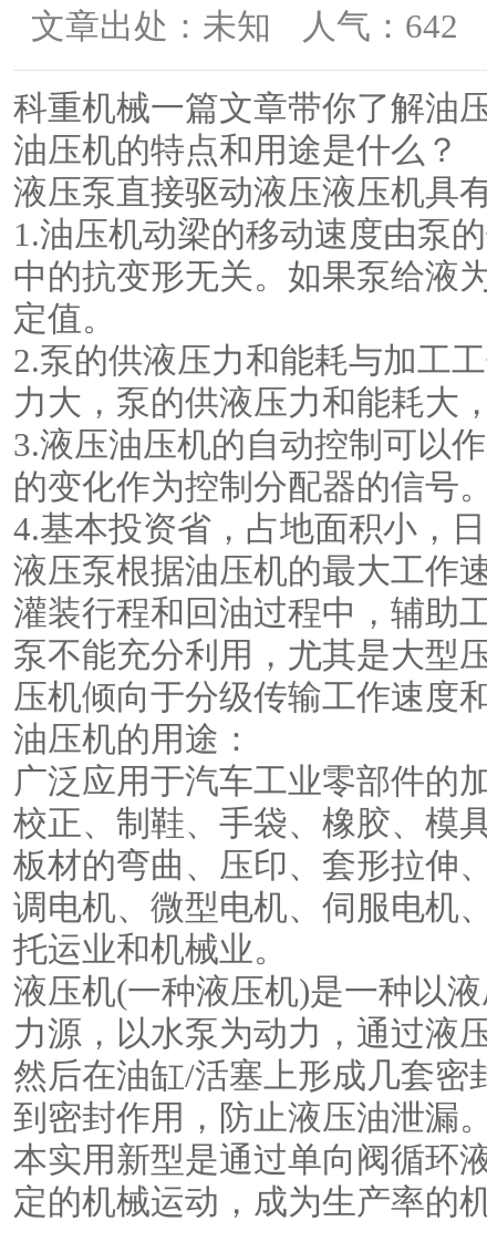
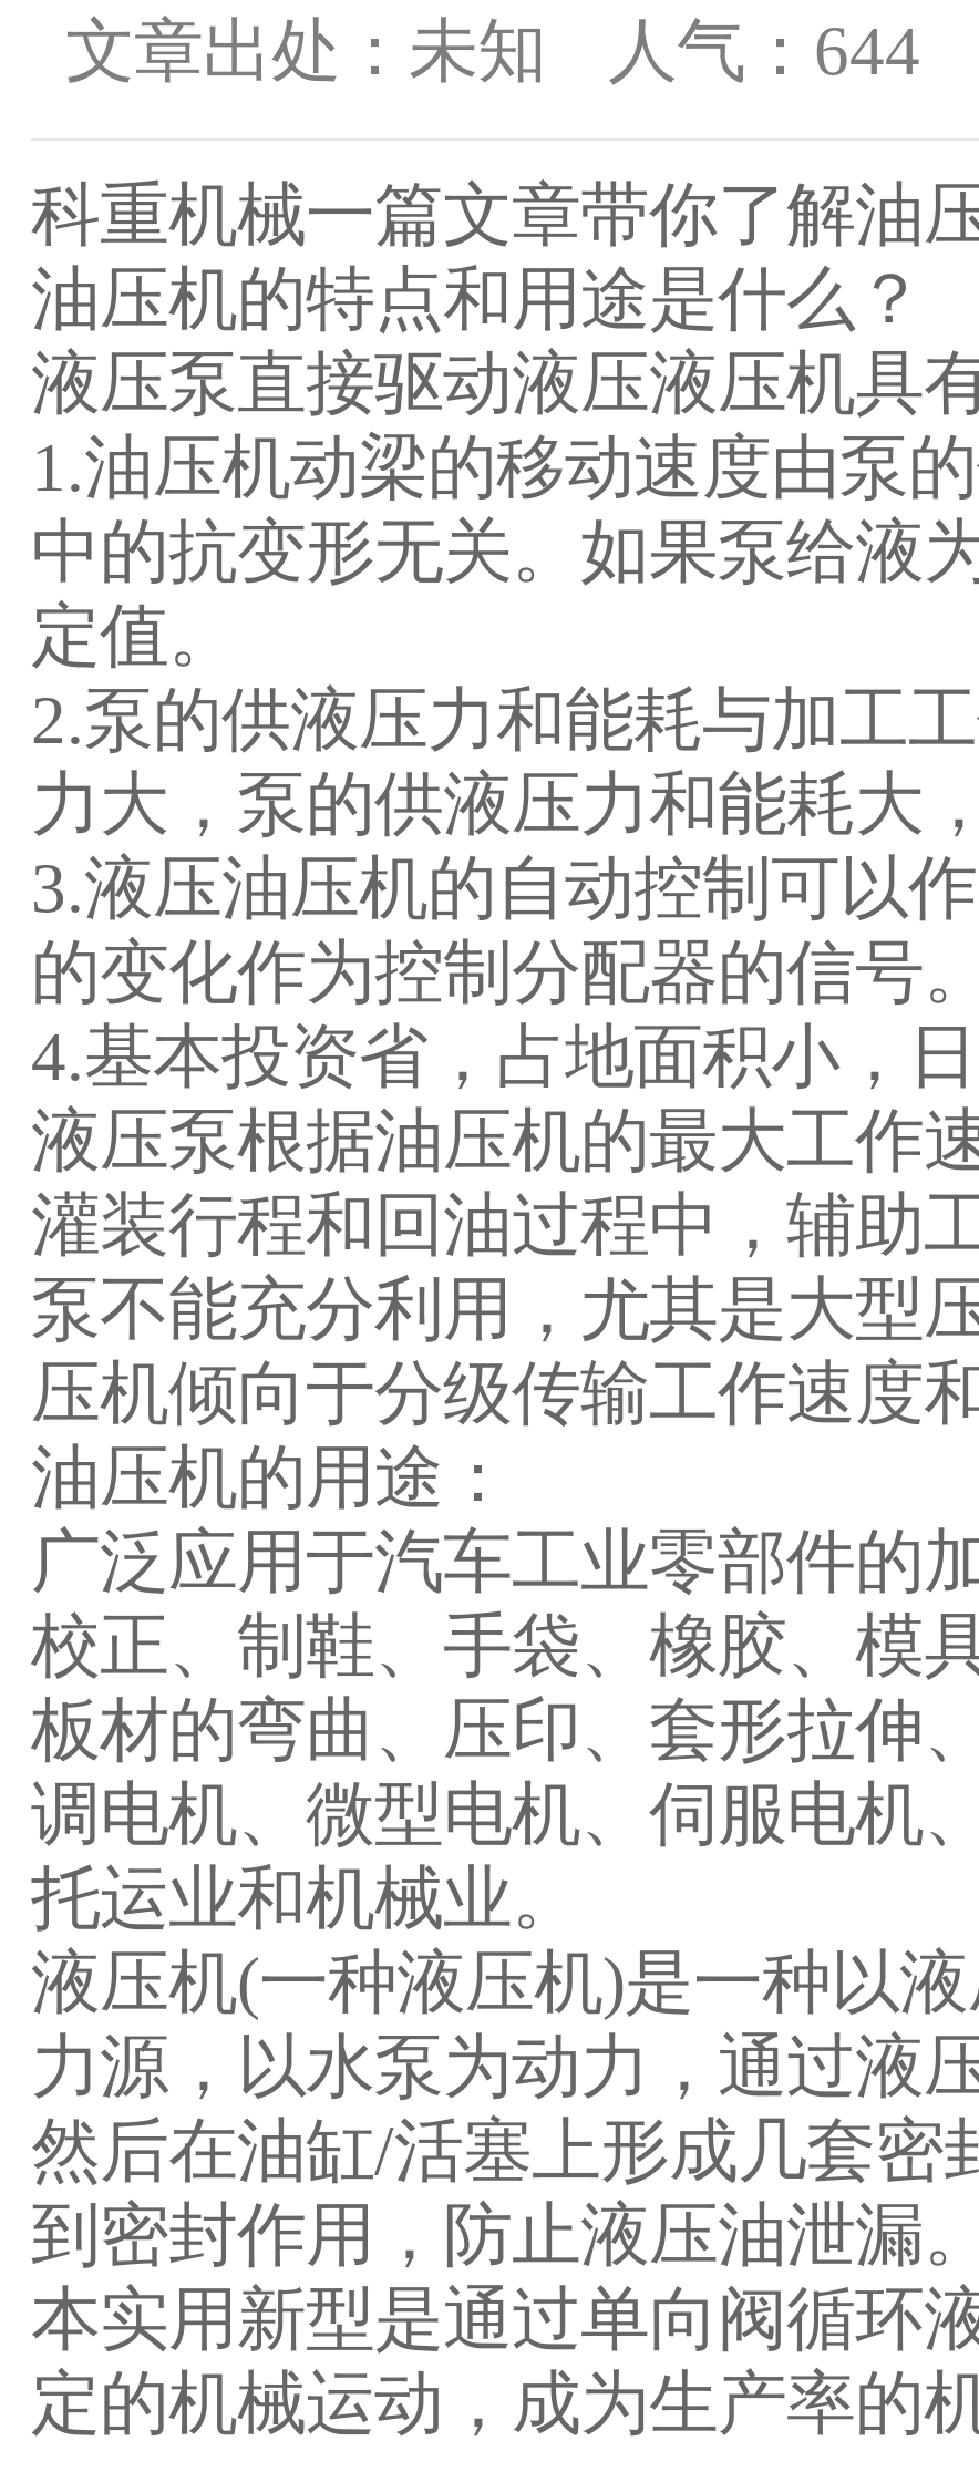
[30,7,458,45] 文章出处：未知 人气：642 -> [65,12,920,90] 文章出处：未知 人气：644

